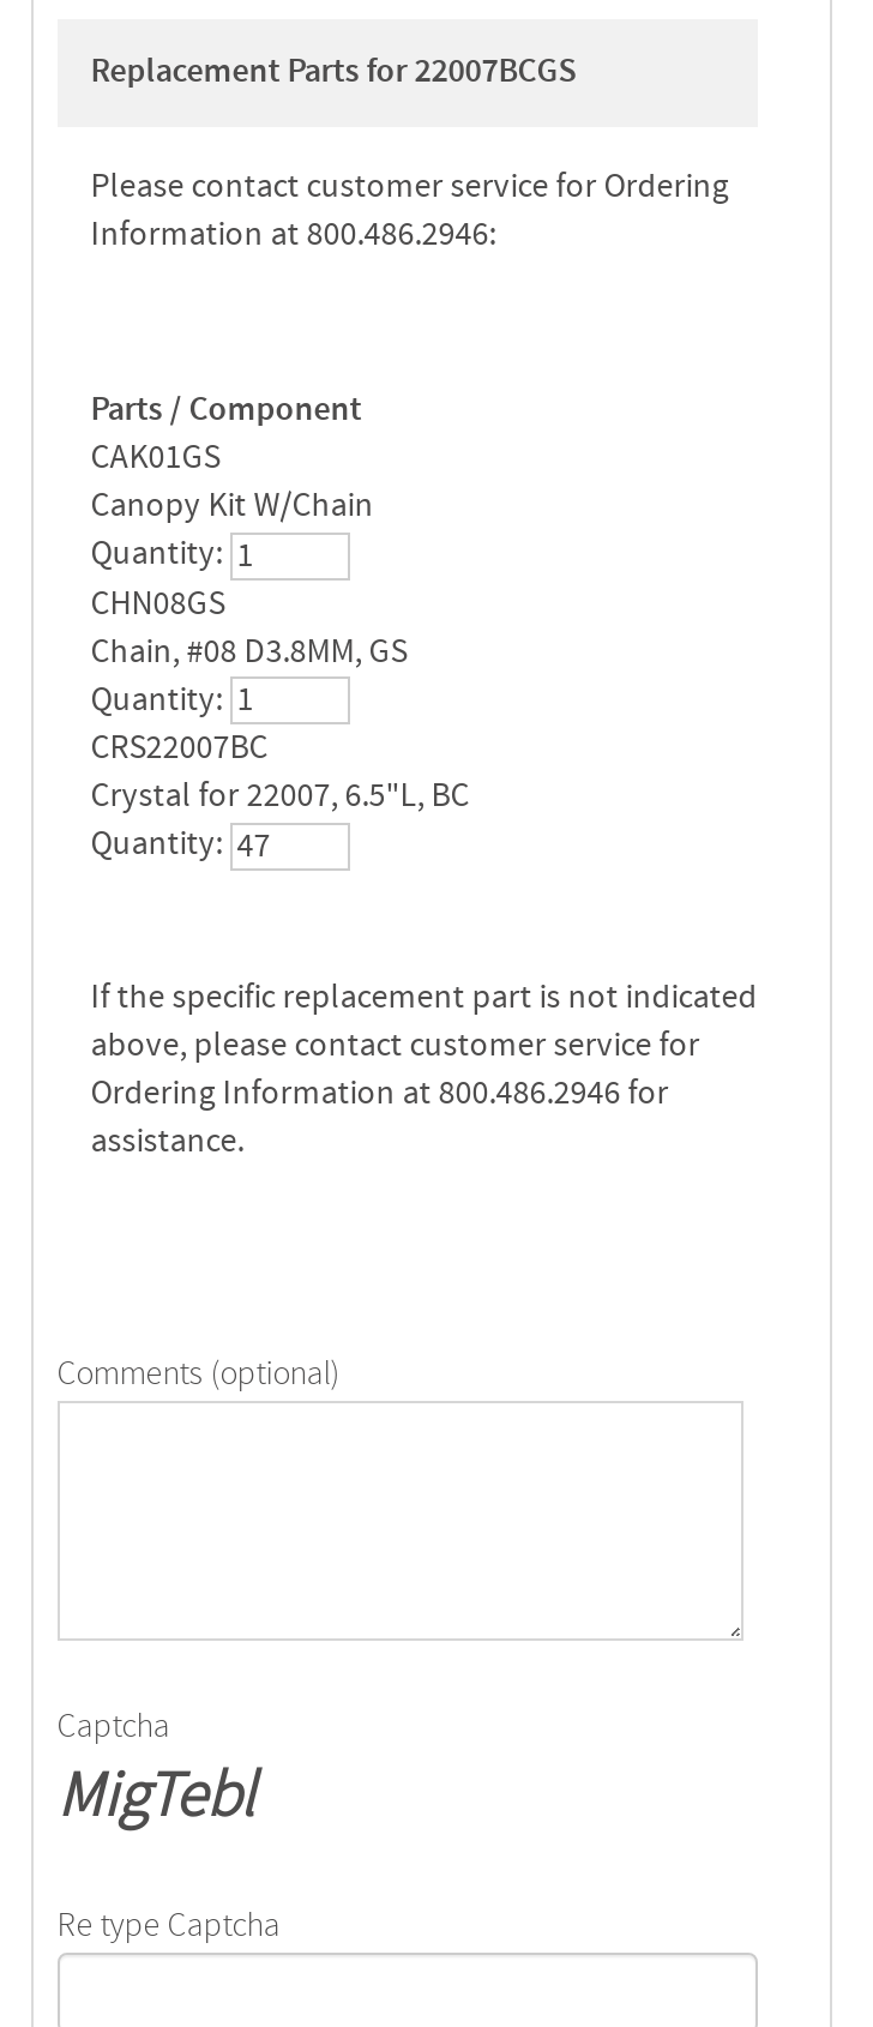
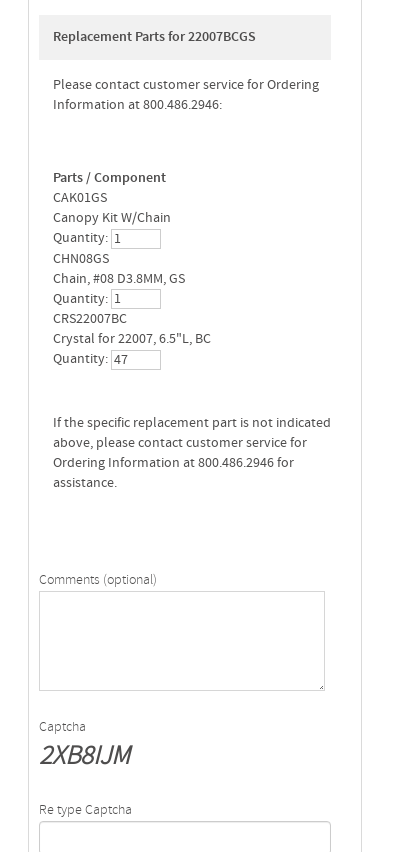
[57,1755,254,1839] MigTebl -> [39,739,130,774] 2XB8IJM

